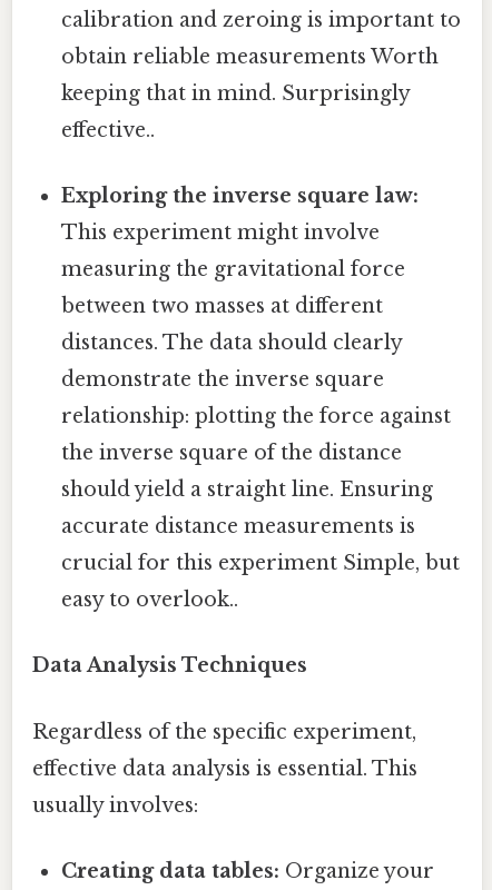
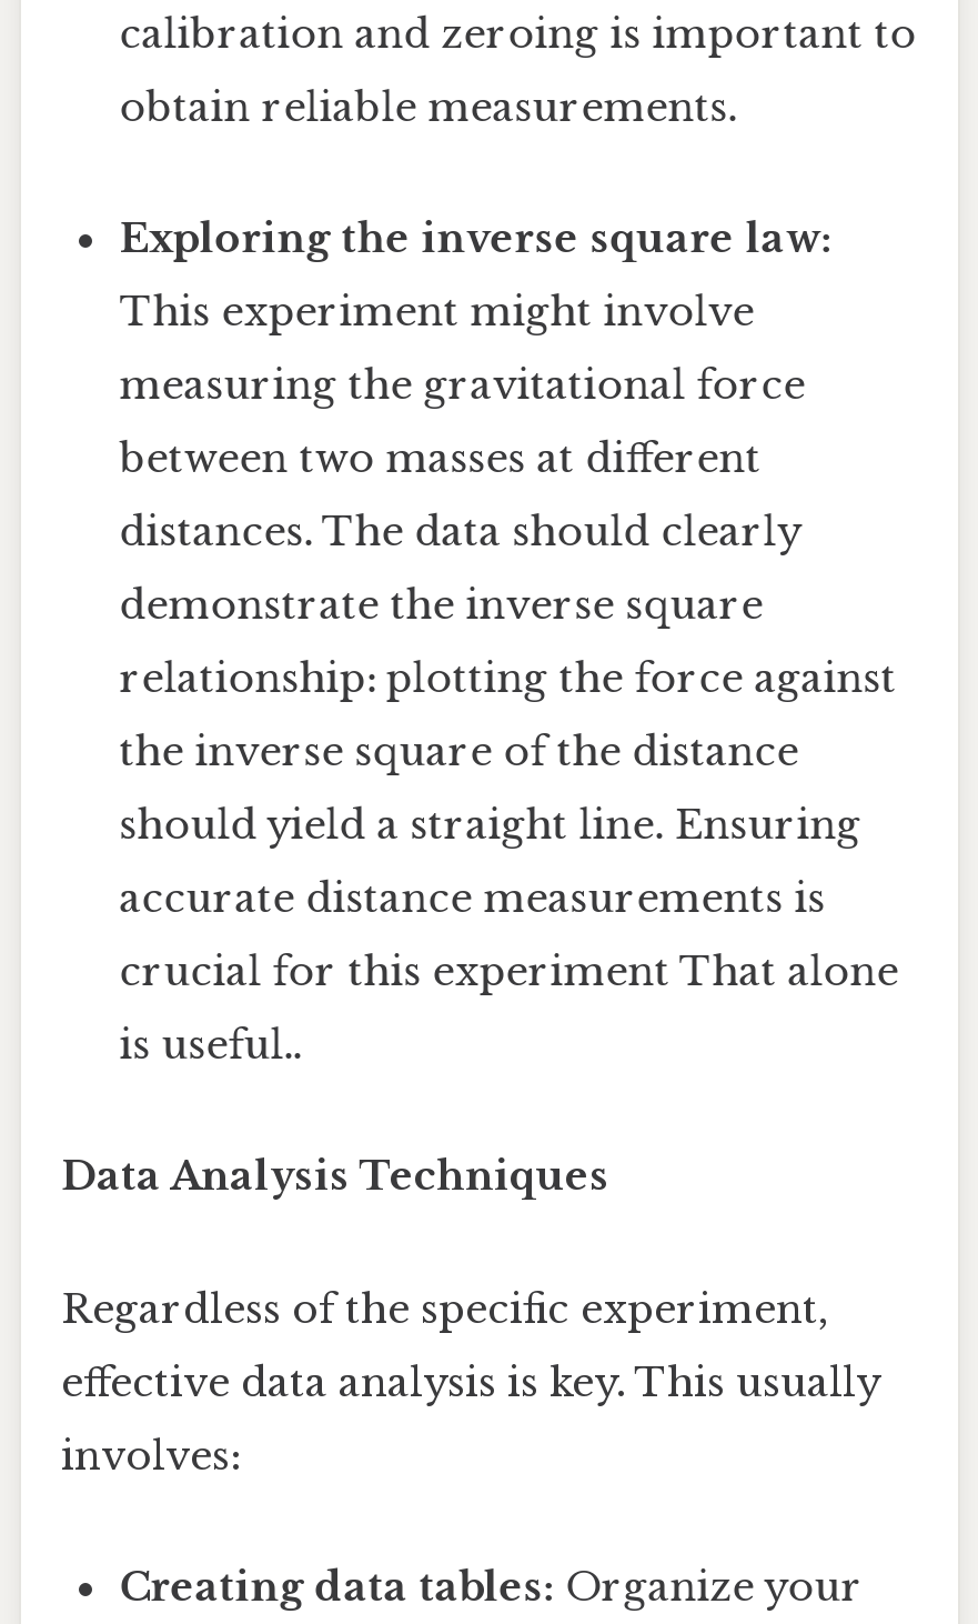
[61,44,439,142] obtain reliable measurements Worth | keeping that in mind. Surprisingly | effective.. -> [119,83,736,132] obtain reliable measurements.
[61,551,460,575] crucial for this experiment Simple, but -> [119,948,899,997] crucial for this experiment That alone
[61,588,238,612] easy to overlook.. -> [119,1021,301,1070] is useful..
[32,756,417,781] effective data analysis is essential. This -> [61,1358,878,1407] effective data analysis is key. This usually
[32,793,198,817] usually involves: -> [61,1431,239,1480] involves:

